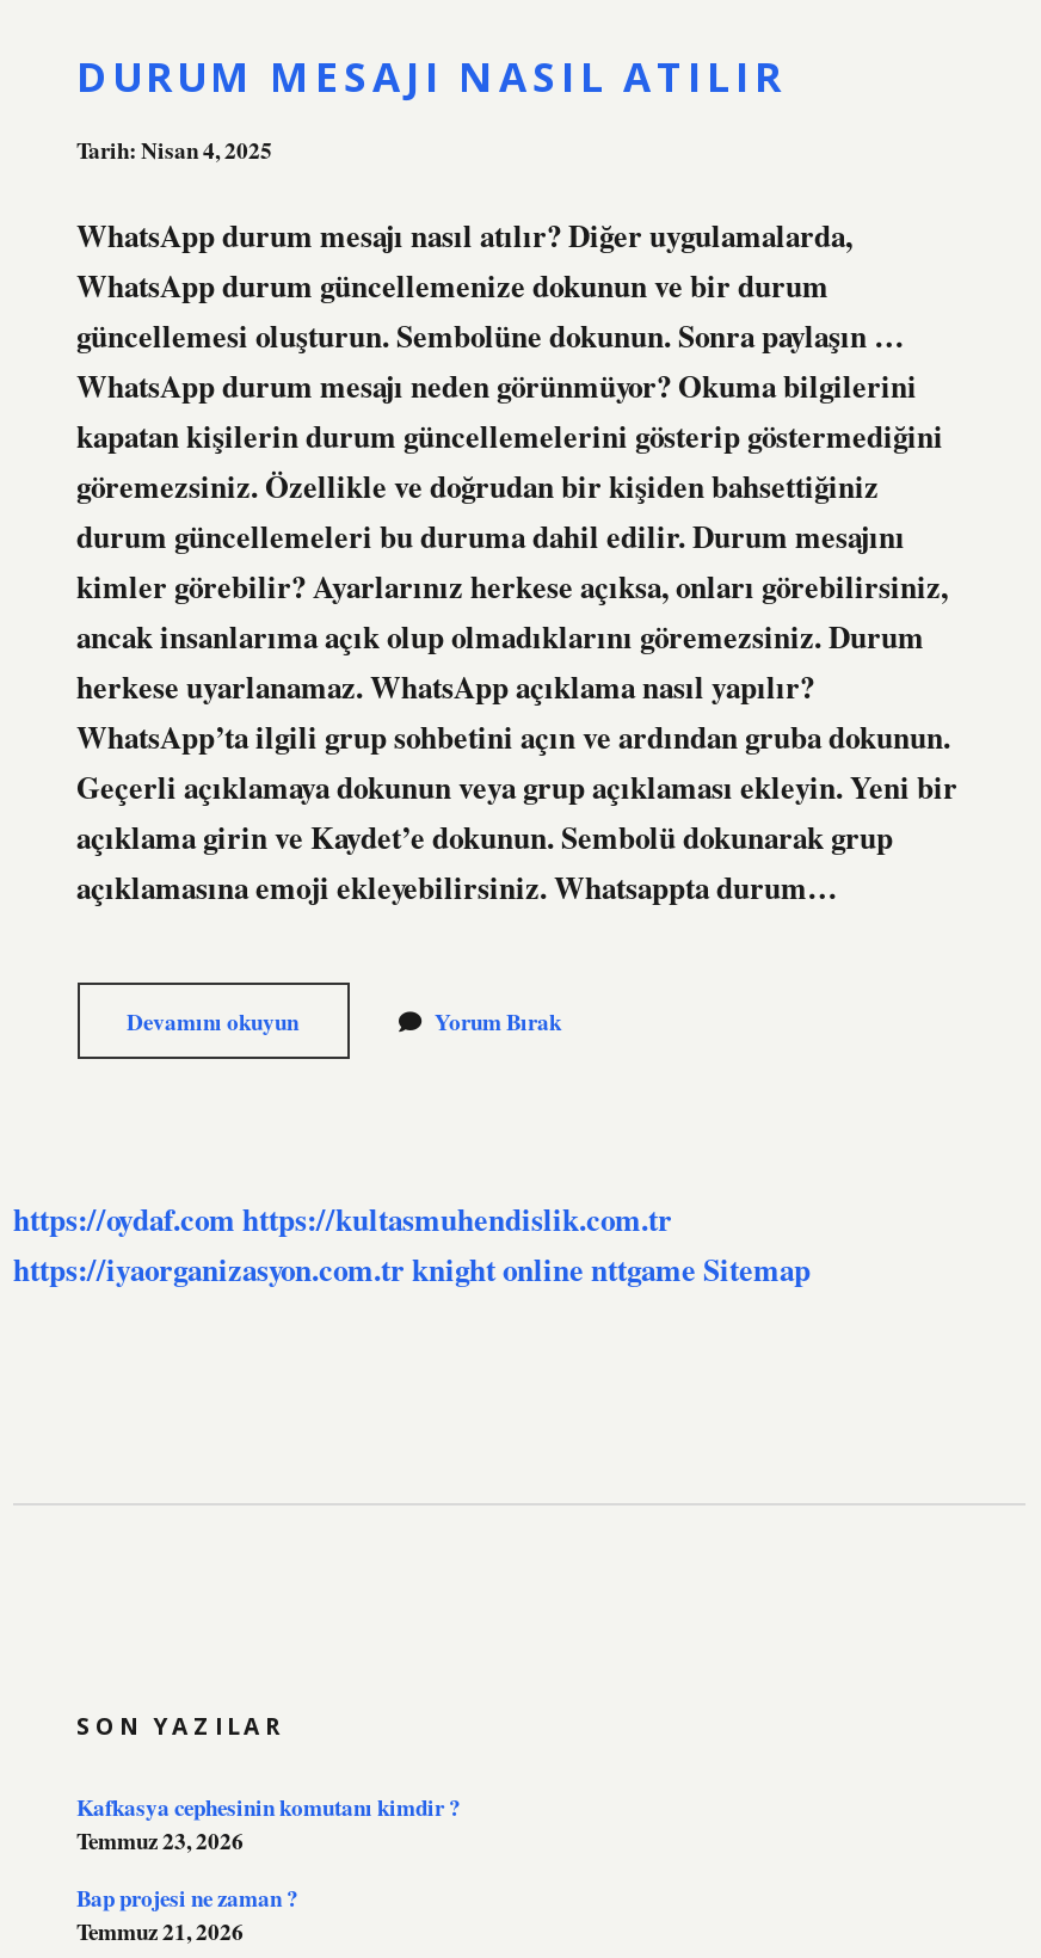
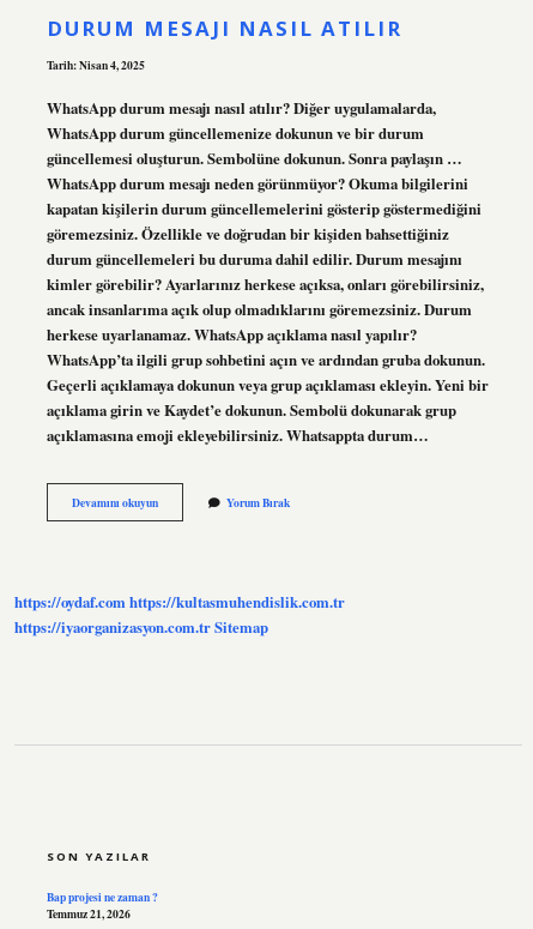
[13,1248,811,1291] https://iyaorganizasyon.com.tr knight online nttgame Sitemap -> [14,616,268,638] https://iyaorganizasyon.com.tr Sitemap
[76,1790,461,1857] Kafkasya cephesinin komutanı kimdir ? | Temmuz 23, 2026 -> none

